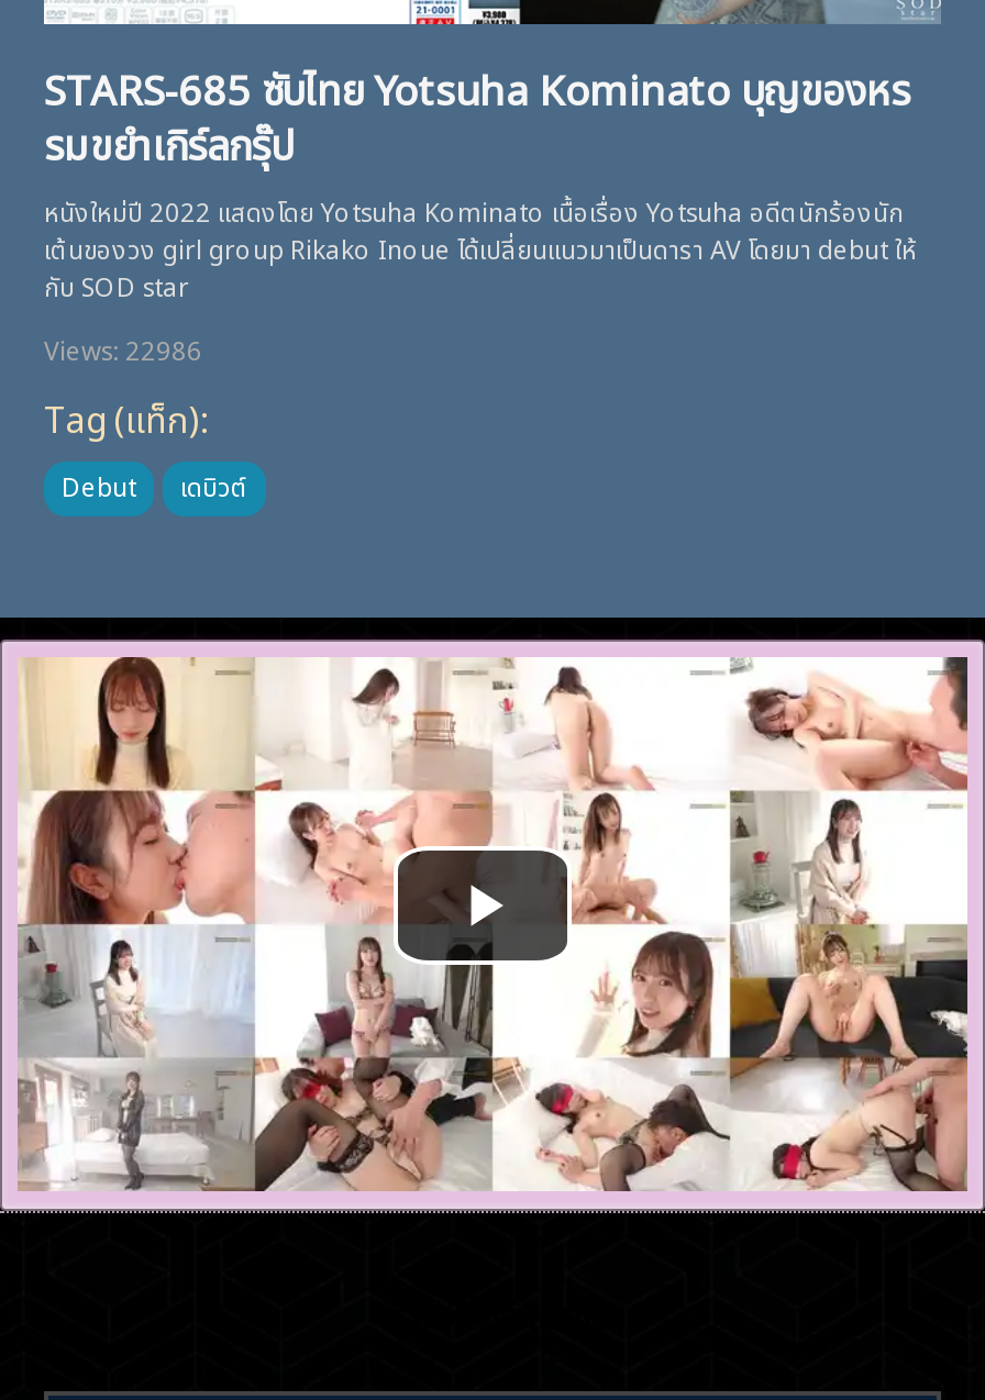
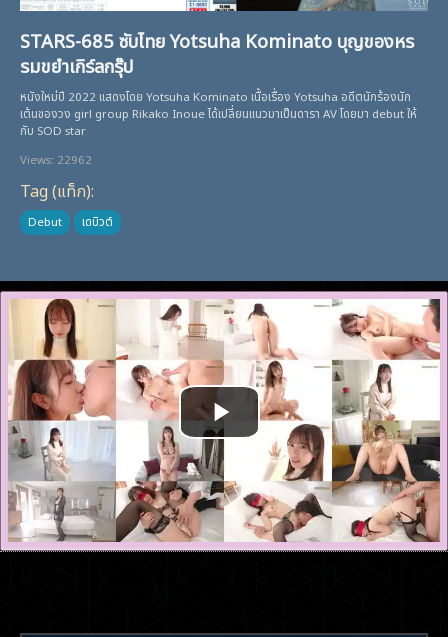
[44,334,202,360] Views: 22986 -> [20,152,92,164] Views: 22962

